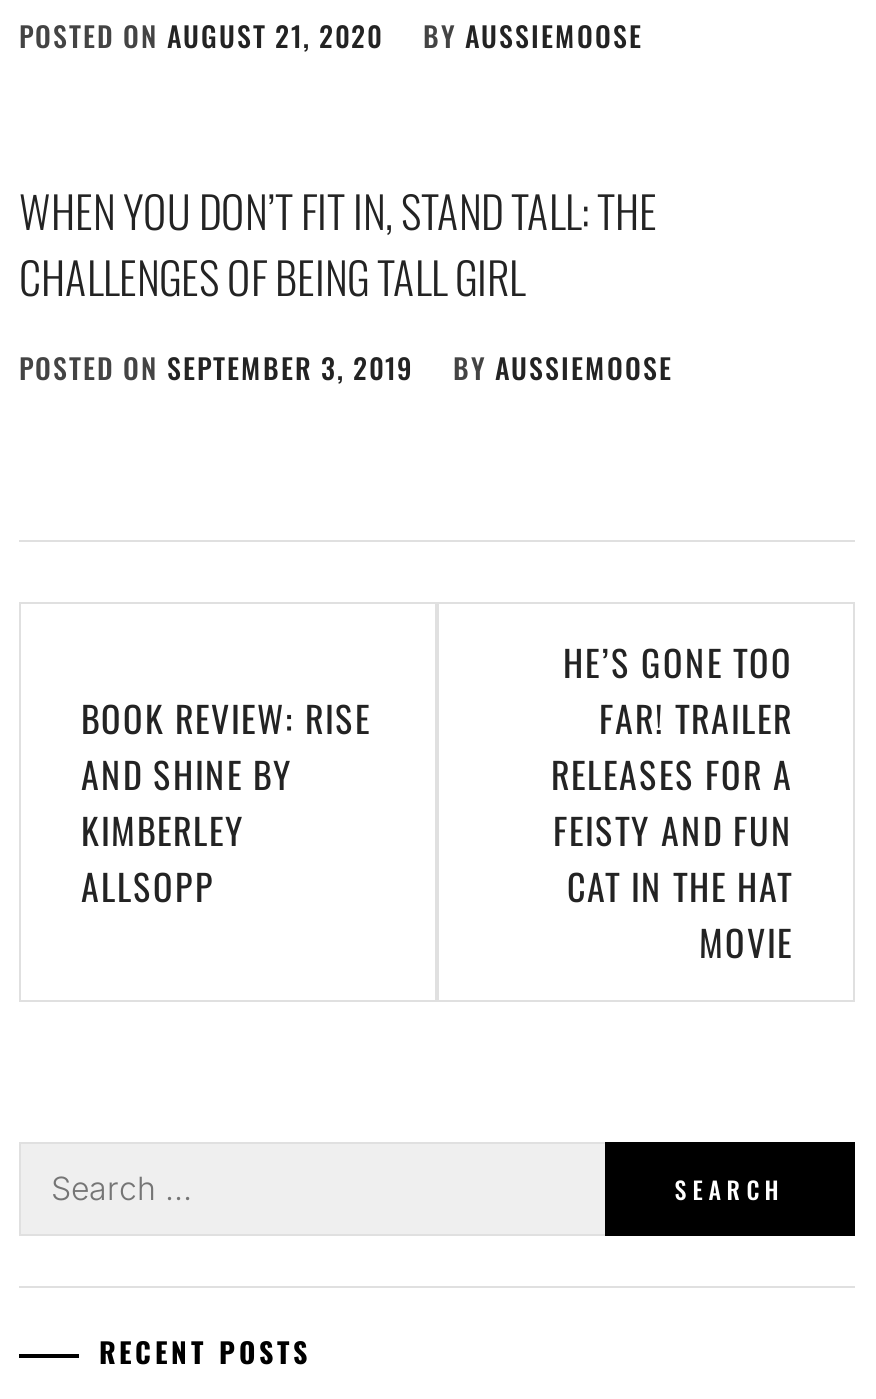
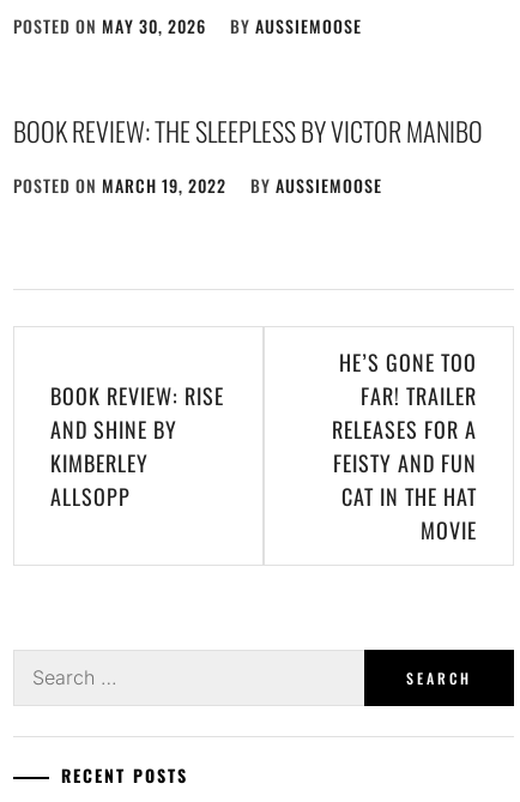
[19,13,383,55] POSTED ON AUGUST 21, 2020 -> [13,13,206,38] POSTED ON MAY 30, 2026
[19,177,657,307] WHEN YOU DON’T FIT IN, STAND TALL: THE | CHALLENGES OF BEING TALL GIRL -> [13,111,483,149] BOOK REVIEW: THE SLEEPLESS BY VICTOR MANIBO
[19,345,413,387] POSTED ON SEPTEMBER 3, 2019 -> [13,172,226,197] POSTED ON MARCH 19, 2022

